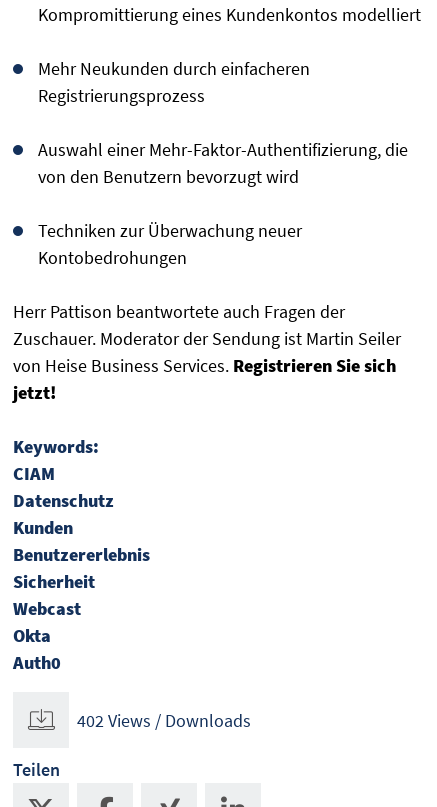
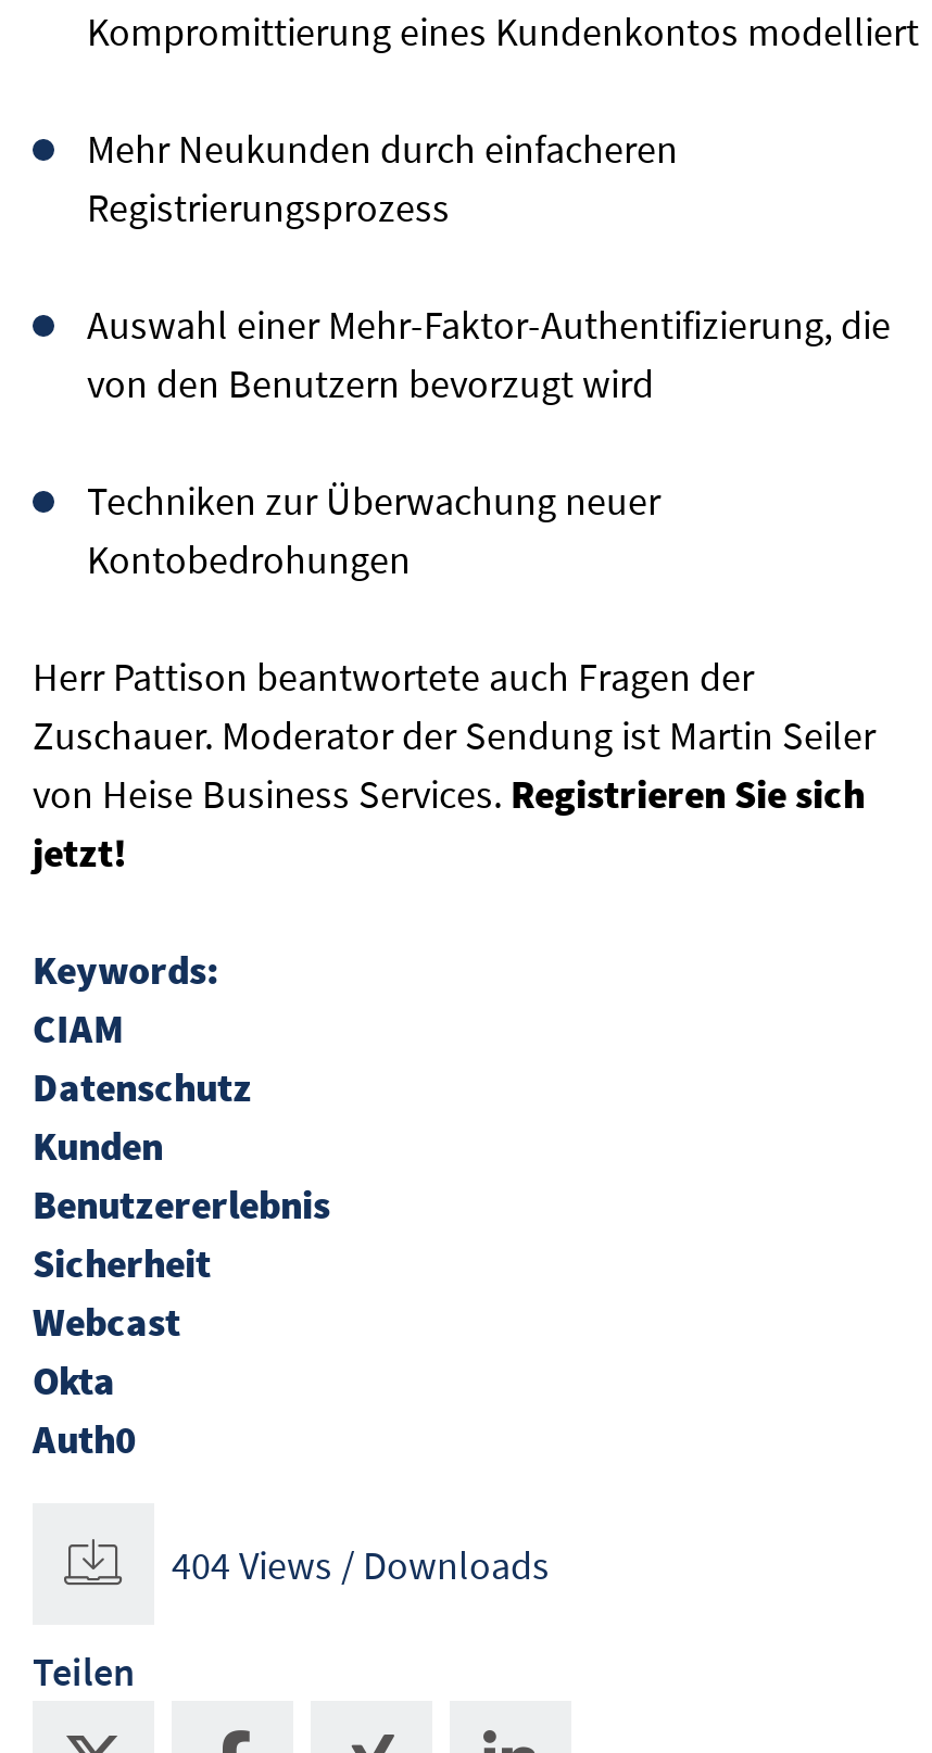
[77,709,251,732] 402 Views / Downloads -> [172,1539,550,1589] 404 Views / Downloads

